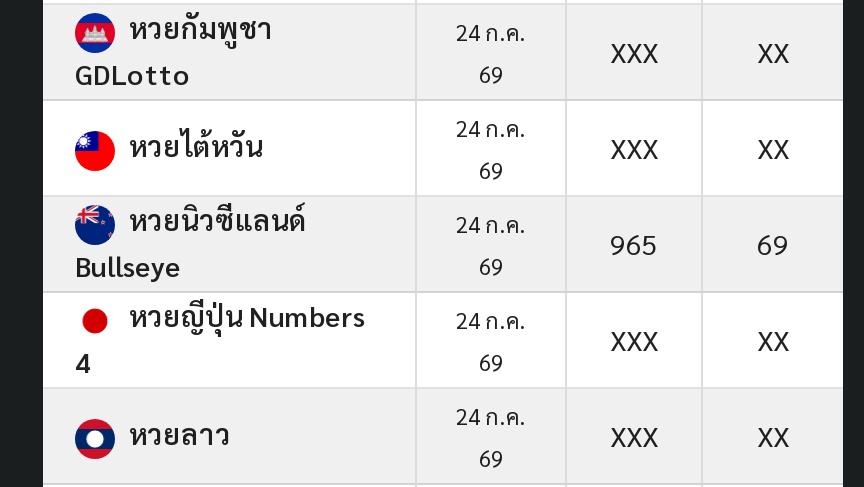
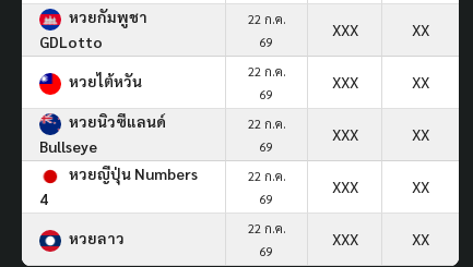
[456,17,526,47] 24 ก.ค. -> [247,11,286,27] 22 ก.ค.
[456,113,526,143] 24 ก.ค. -> [247,63,286,79] 22 ก.ค.
[456,209,526,239] 24 ก.ค. -> [247,115,286,132] 22 ก.ค.
[610,225,789,261] 965 | 69 -> [332,124,429,144] XXX | XX
[456,305,526,335] 24 ก.ค. -> [247,168,286,184] 22 ก.ค.
[456,401,526,431] 24 ก.ค. -> [247,220,286,236] 22 ก.ค.

